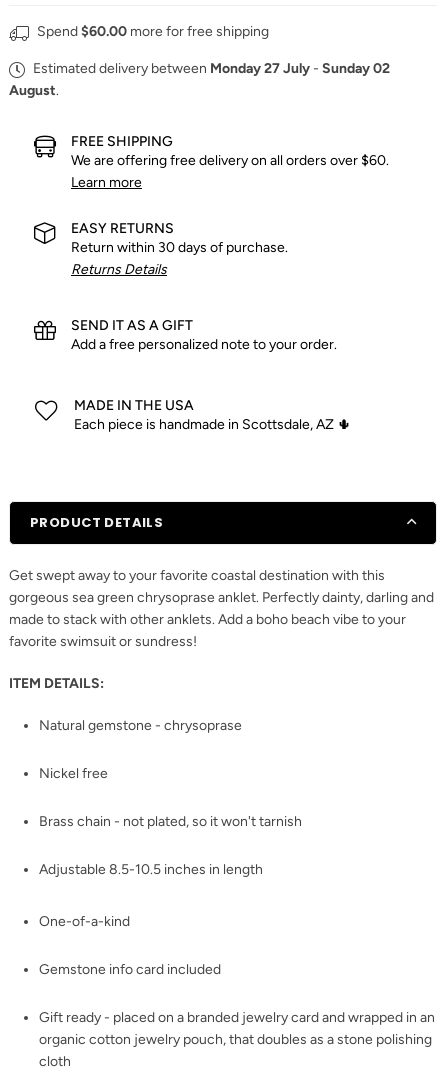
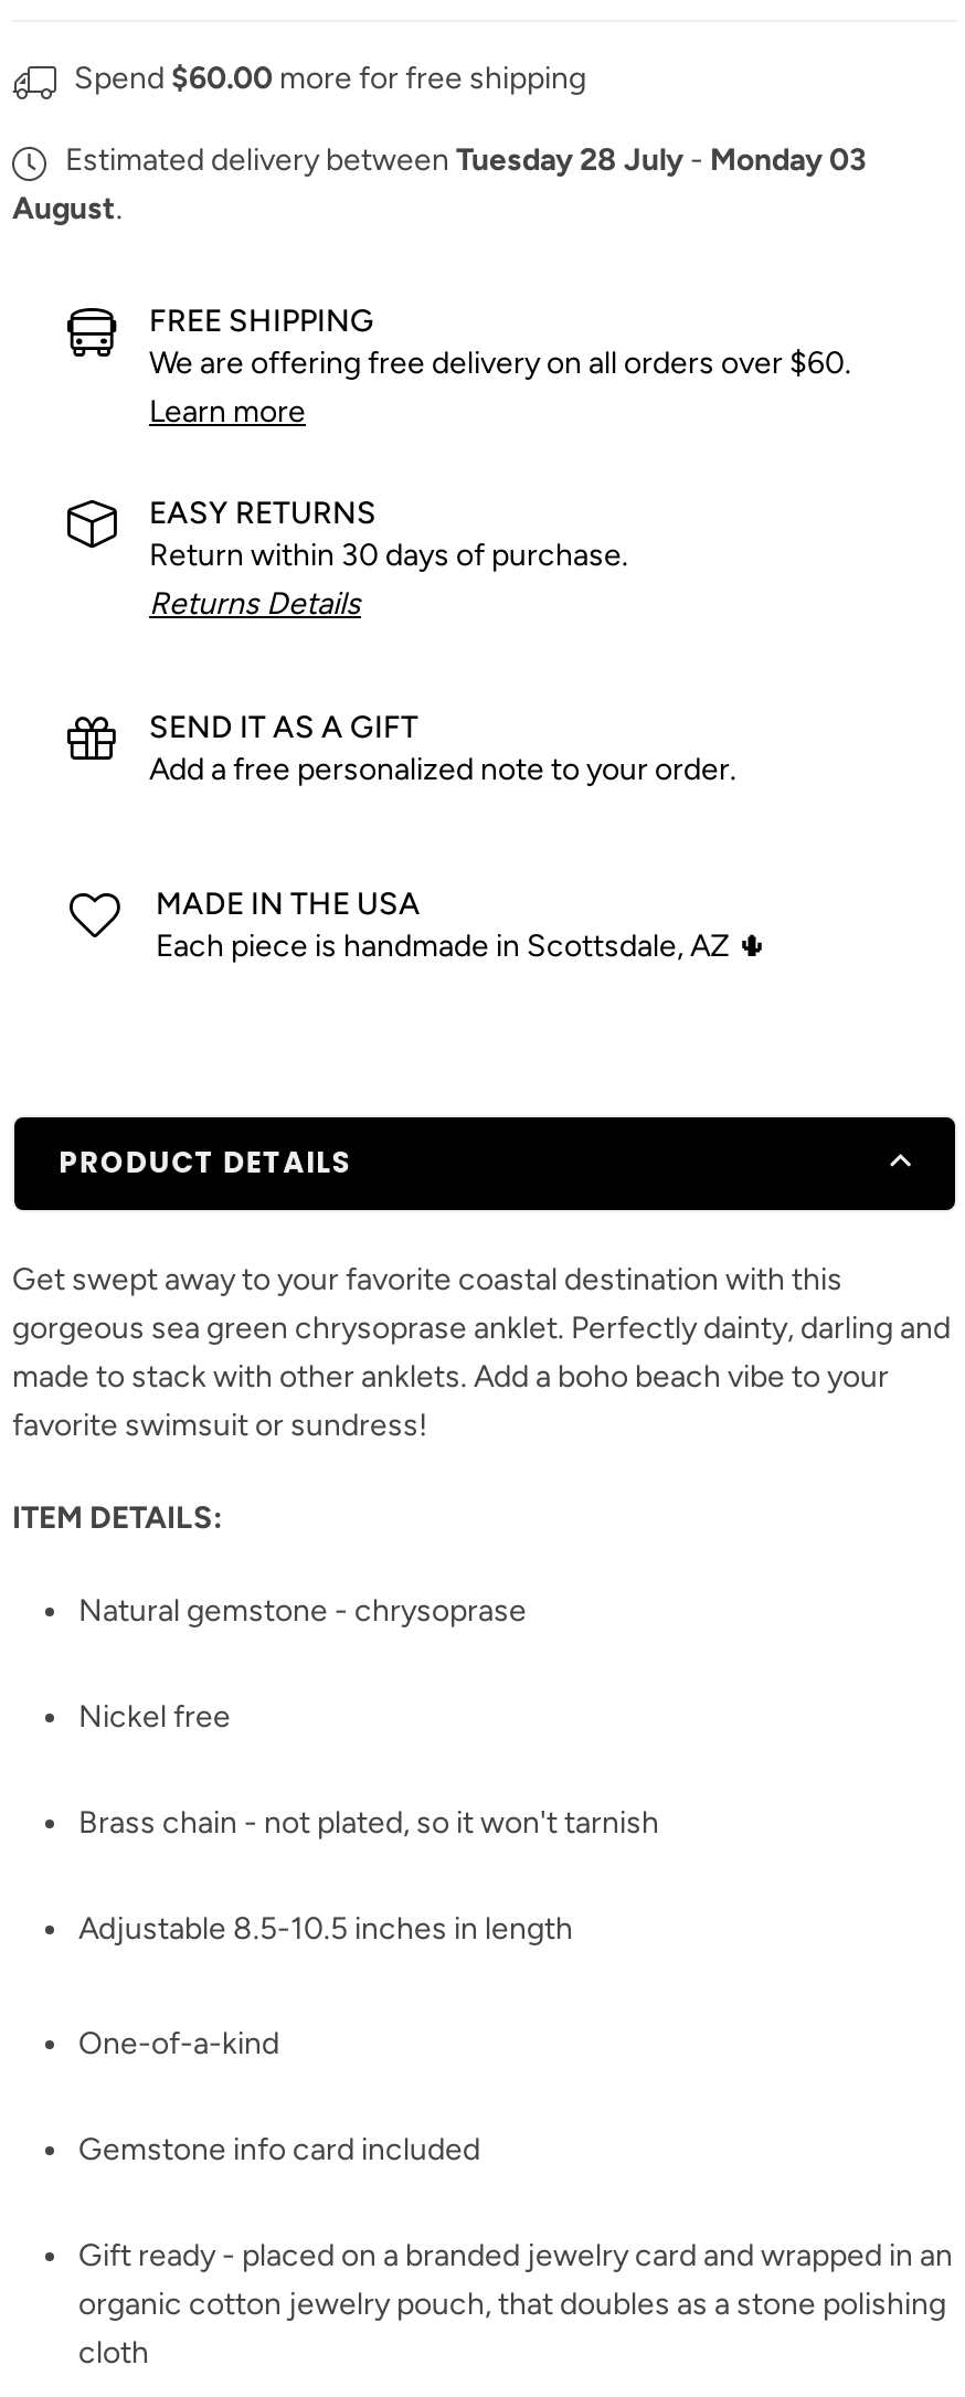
[30,60,390,77] Estimated delivery between Monday 27 July - Sunday 02 -> [59,141,867,179] Estimated delivery between Tuesday 28 July - Monday 03

